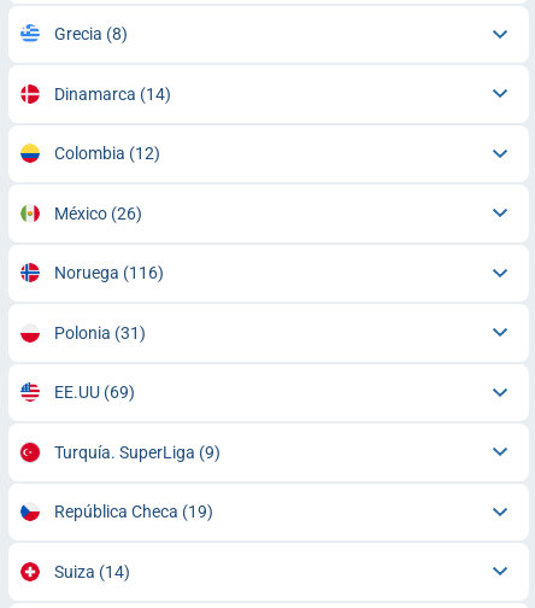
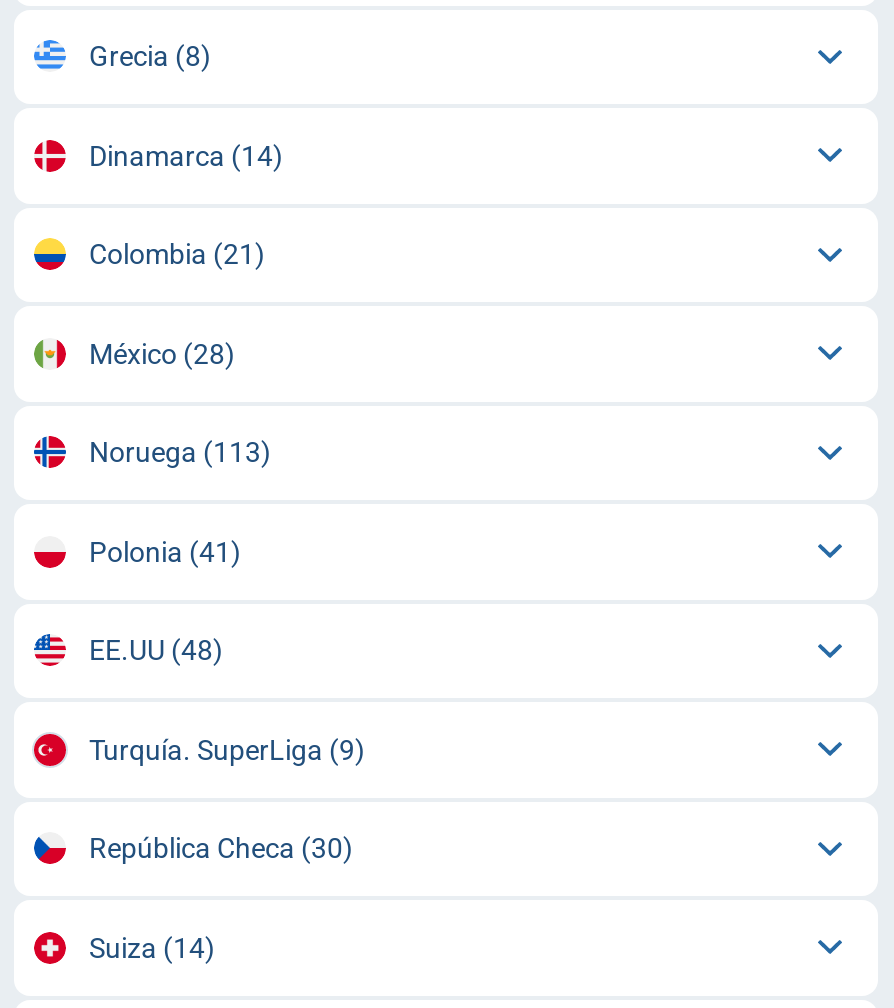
[54,144,160,163] Colombia (12) -> [89,238,265,270] Colombia (21)
[54,204,142,223] México (26) -> [89,338,235,370] México (28)
[54,263,163,283] Noruega (116) -> [89,436,271,468] Noruega (113)
[54,323,145,342] Polonia (31) -> [89,536,241,568] Polonia (41)
[54,383,134,402] EE.UU (69) -> [89,634,223,666] EE.UU (48)
[54,502,213,521] República Checa (19) -> [89,832,353,864] República Checa (30)

